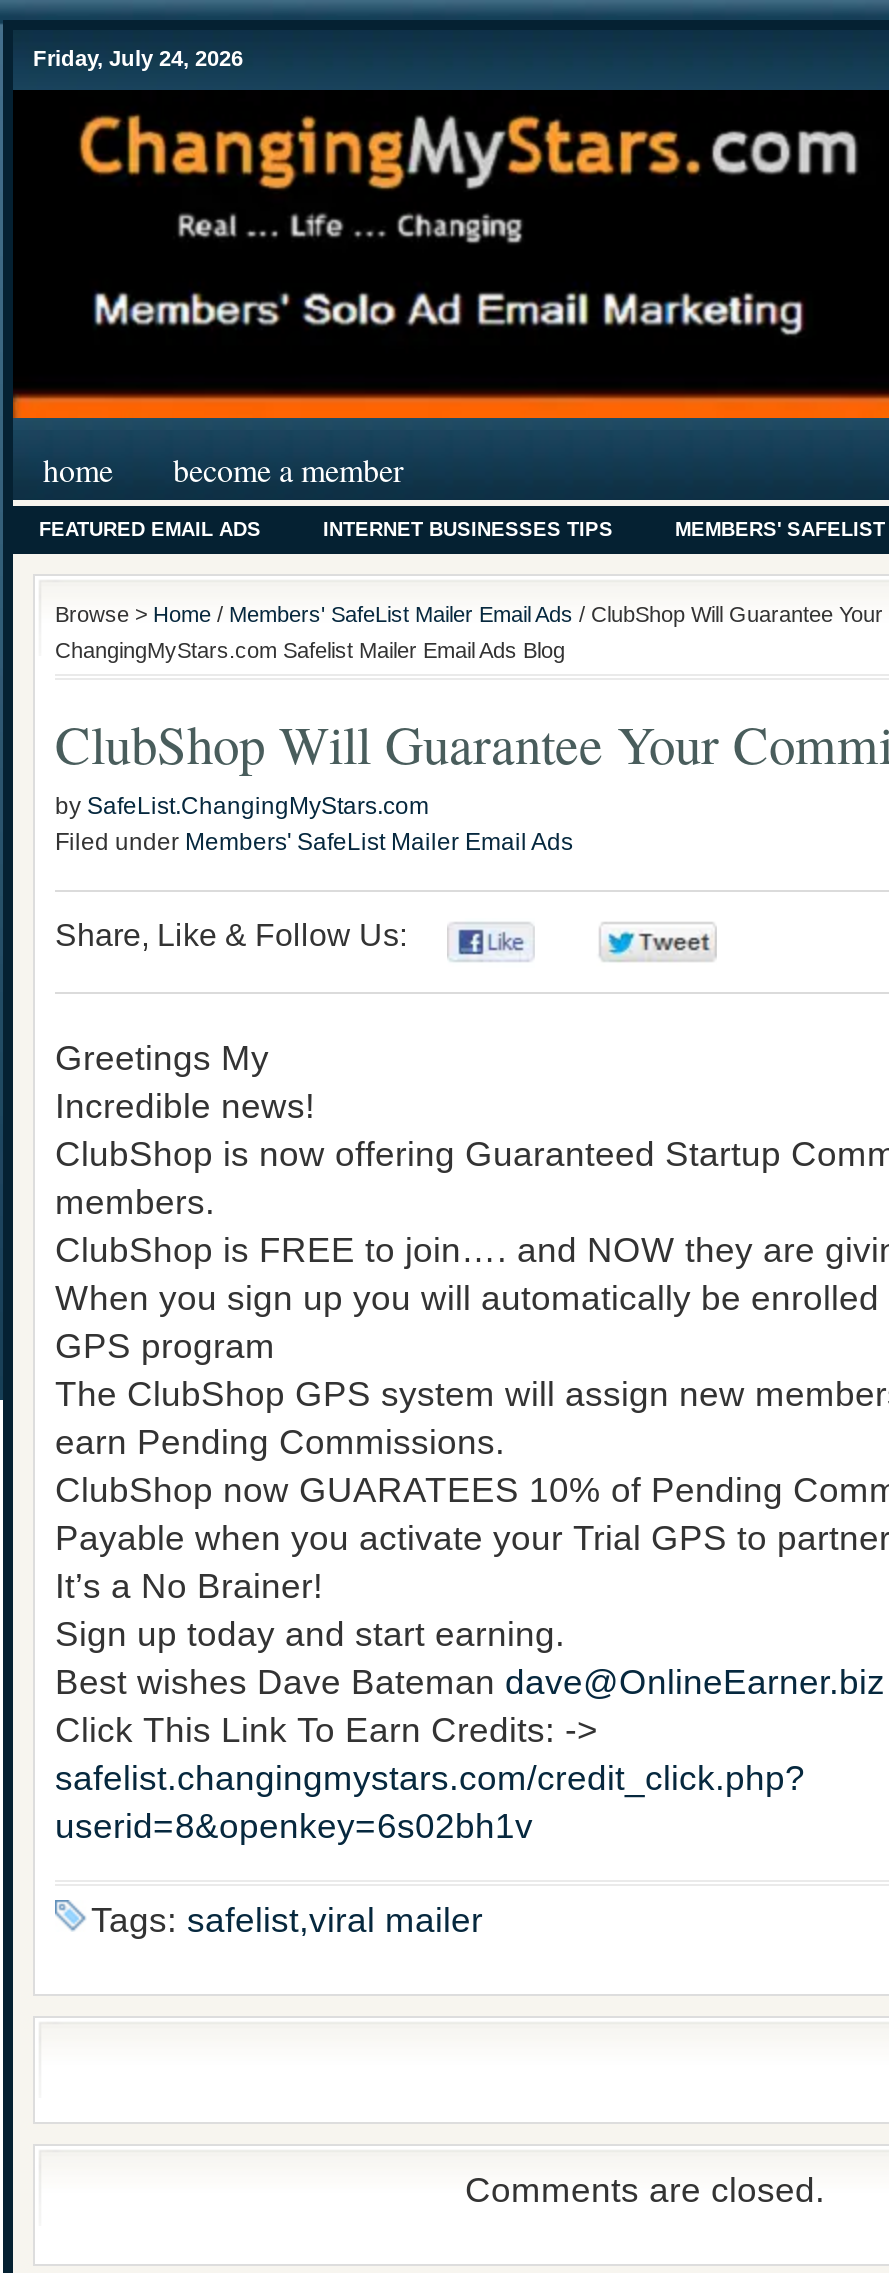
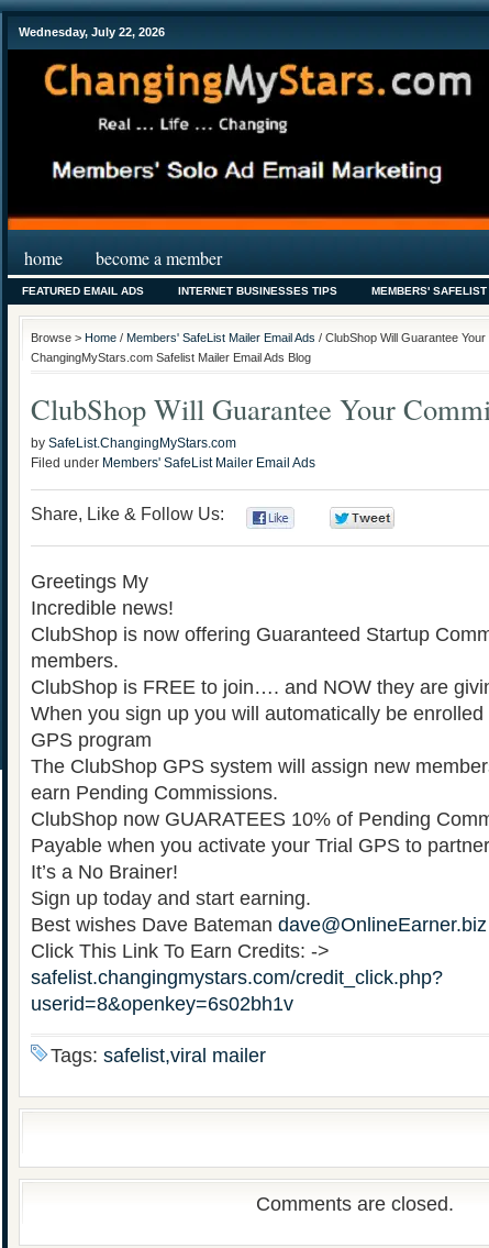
[33,46,243,70] Friday, July 24, 2026 -> [19,25,165,38] Wednesday, July 22, 2026

